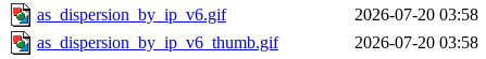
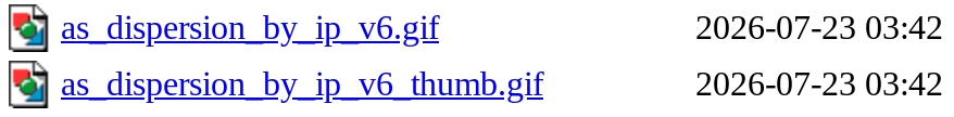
[354,6,478,24] 2026-07-20 03:58 -> [695,10,943,46] 2026-07-23 03:42
[354,34,478,52] 2026-07-20 03:58 -> [695,66,943,103] 2026-07-23 03:42

